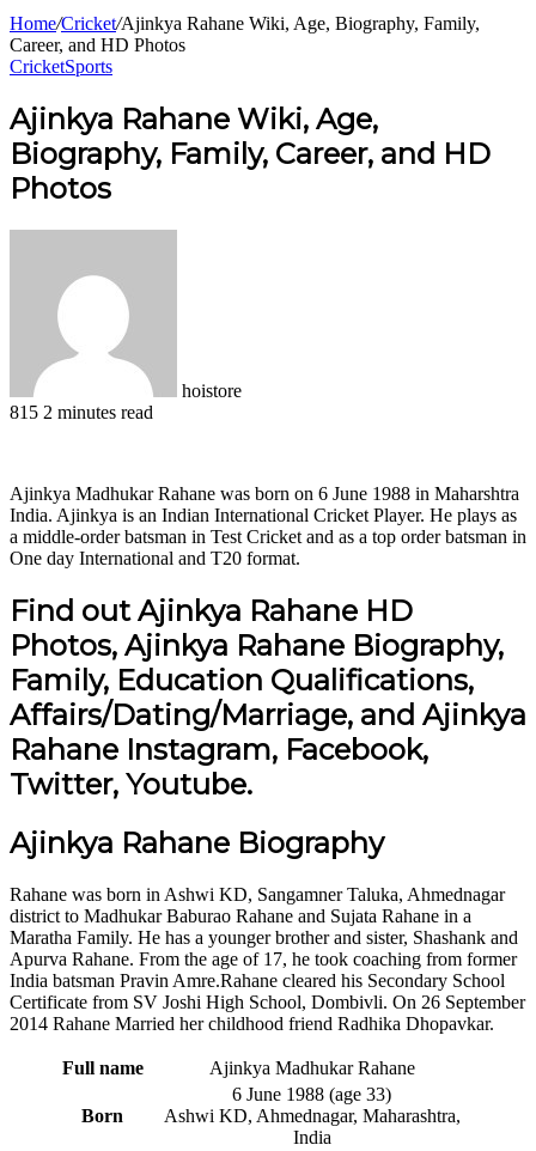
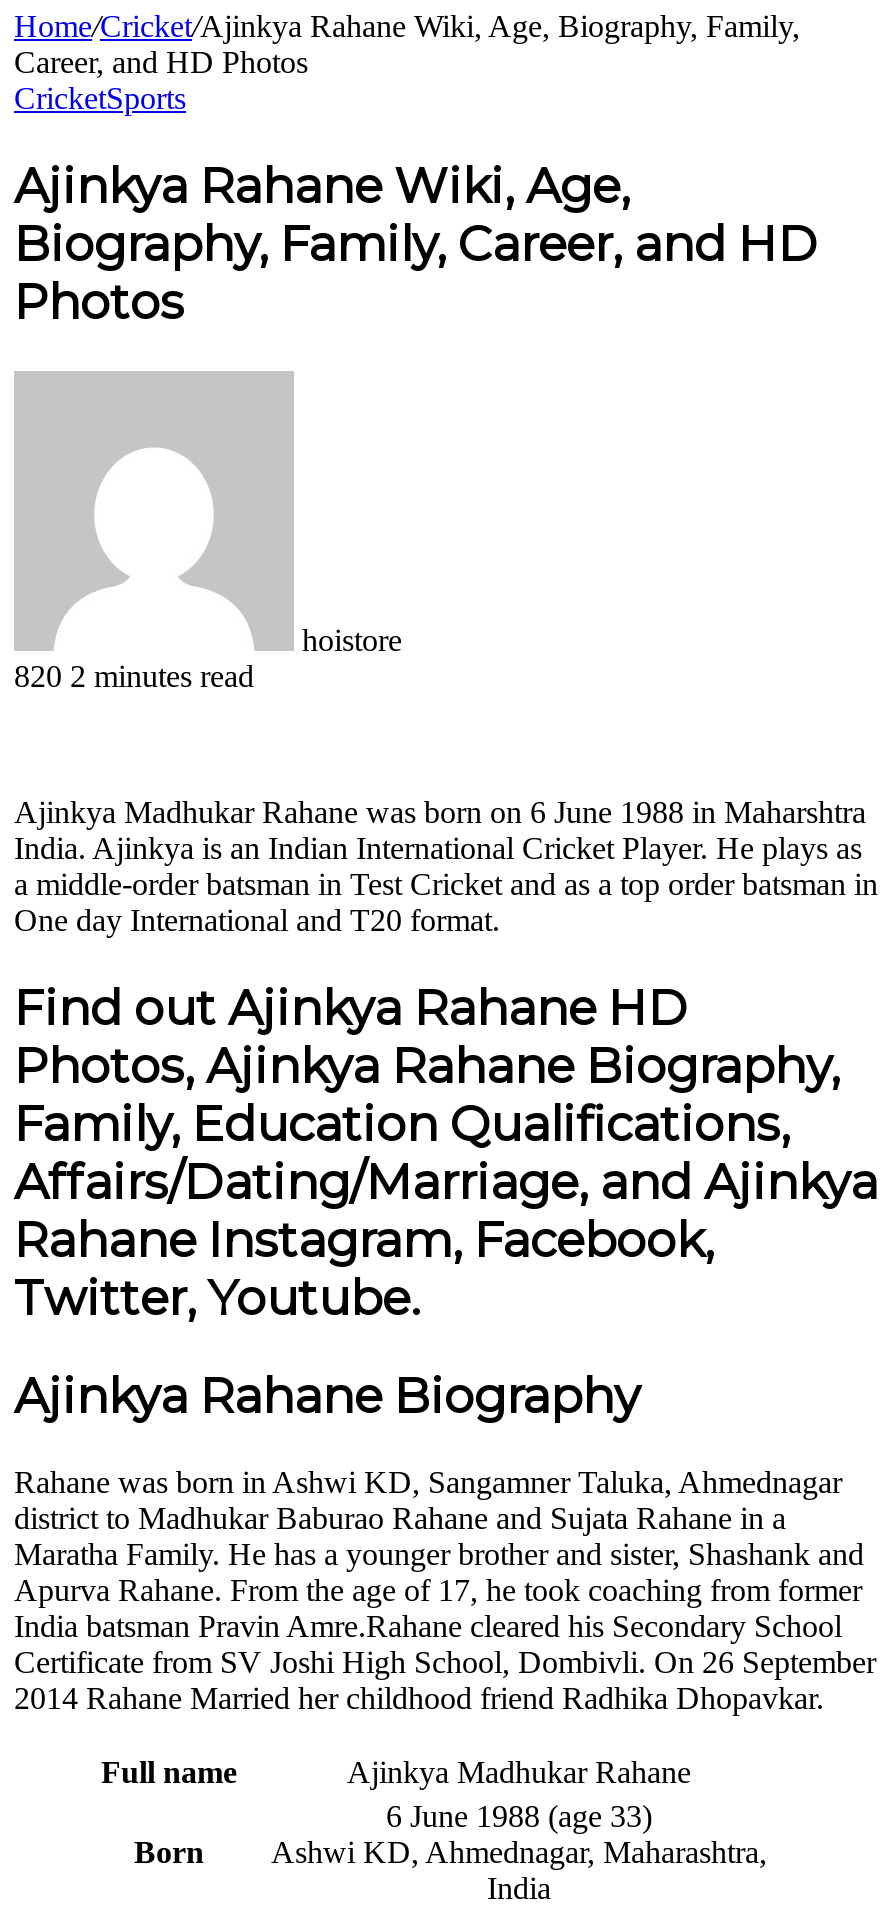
[10,402,153,422] 815 2 minutes read -> [14,659,254,693] 820 2 minutes read

